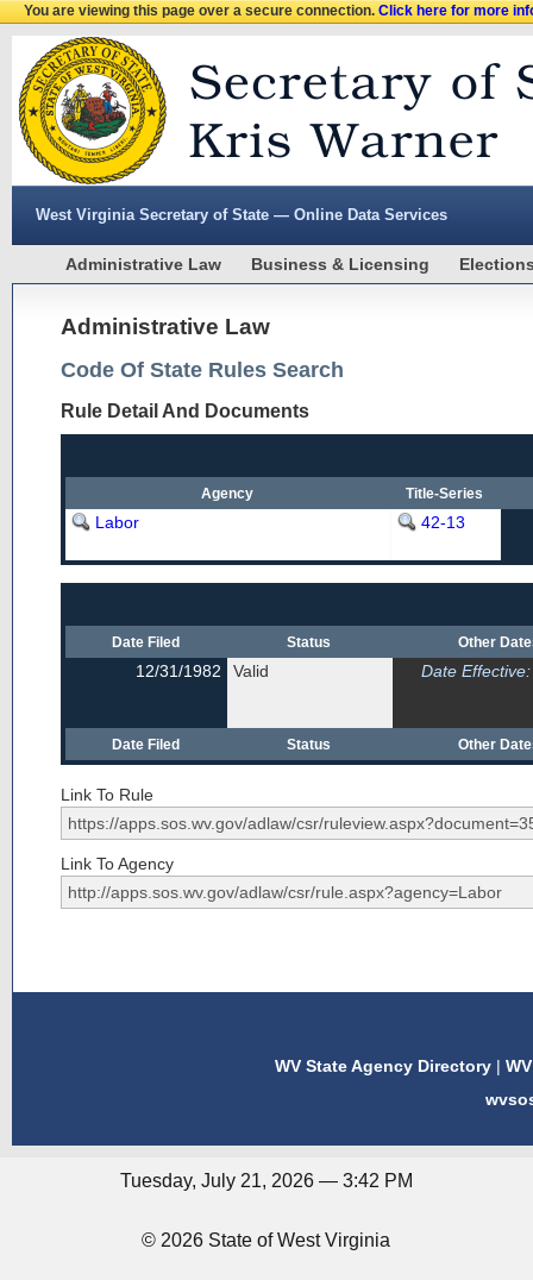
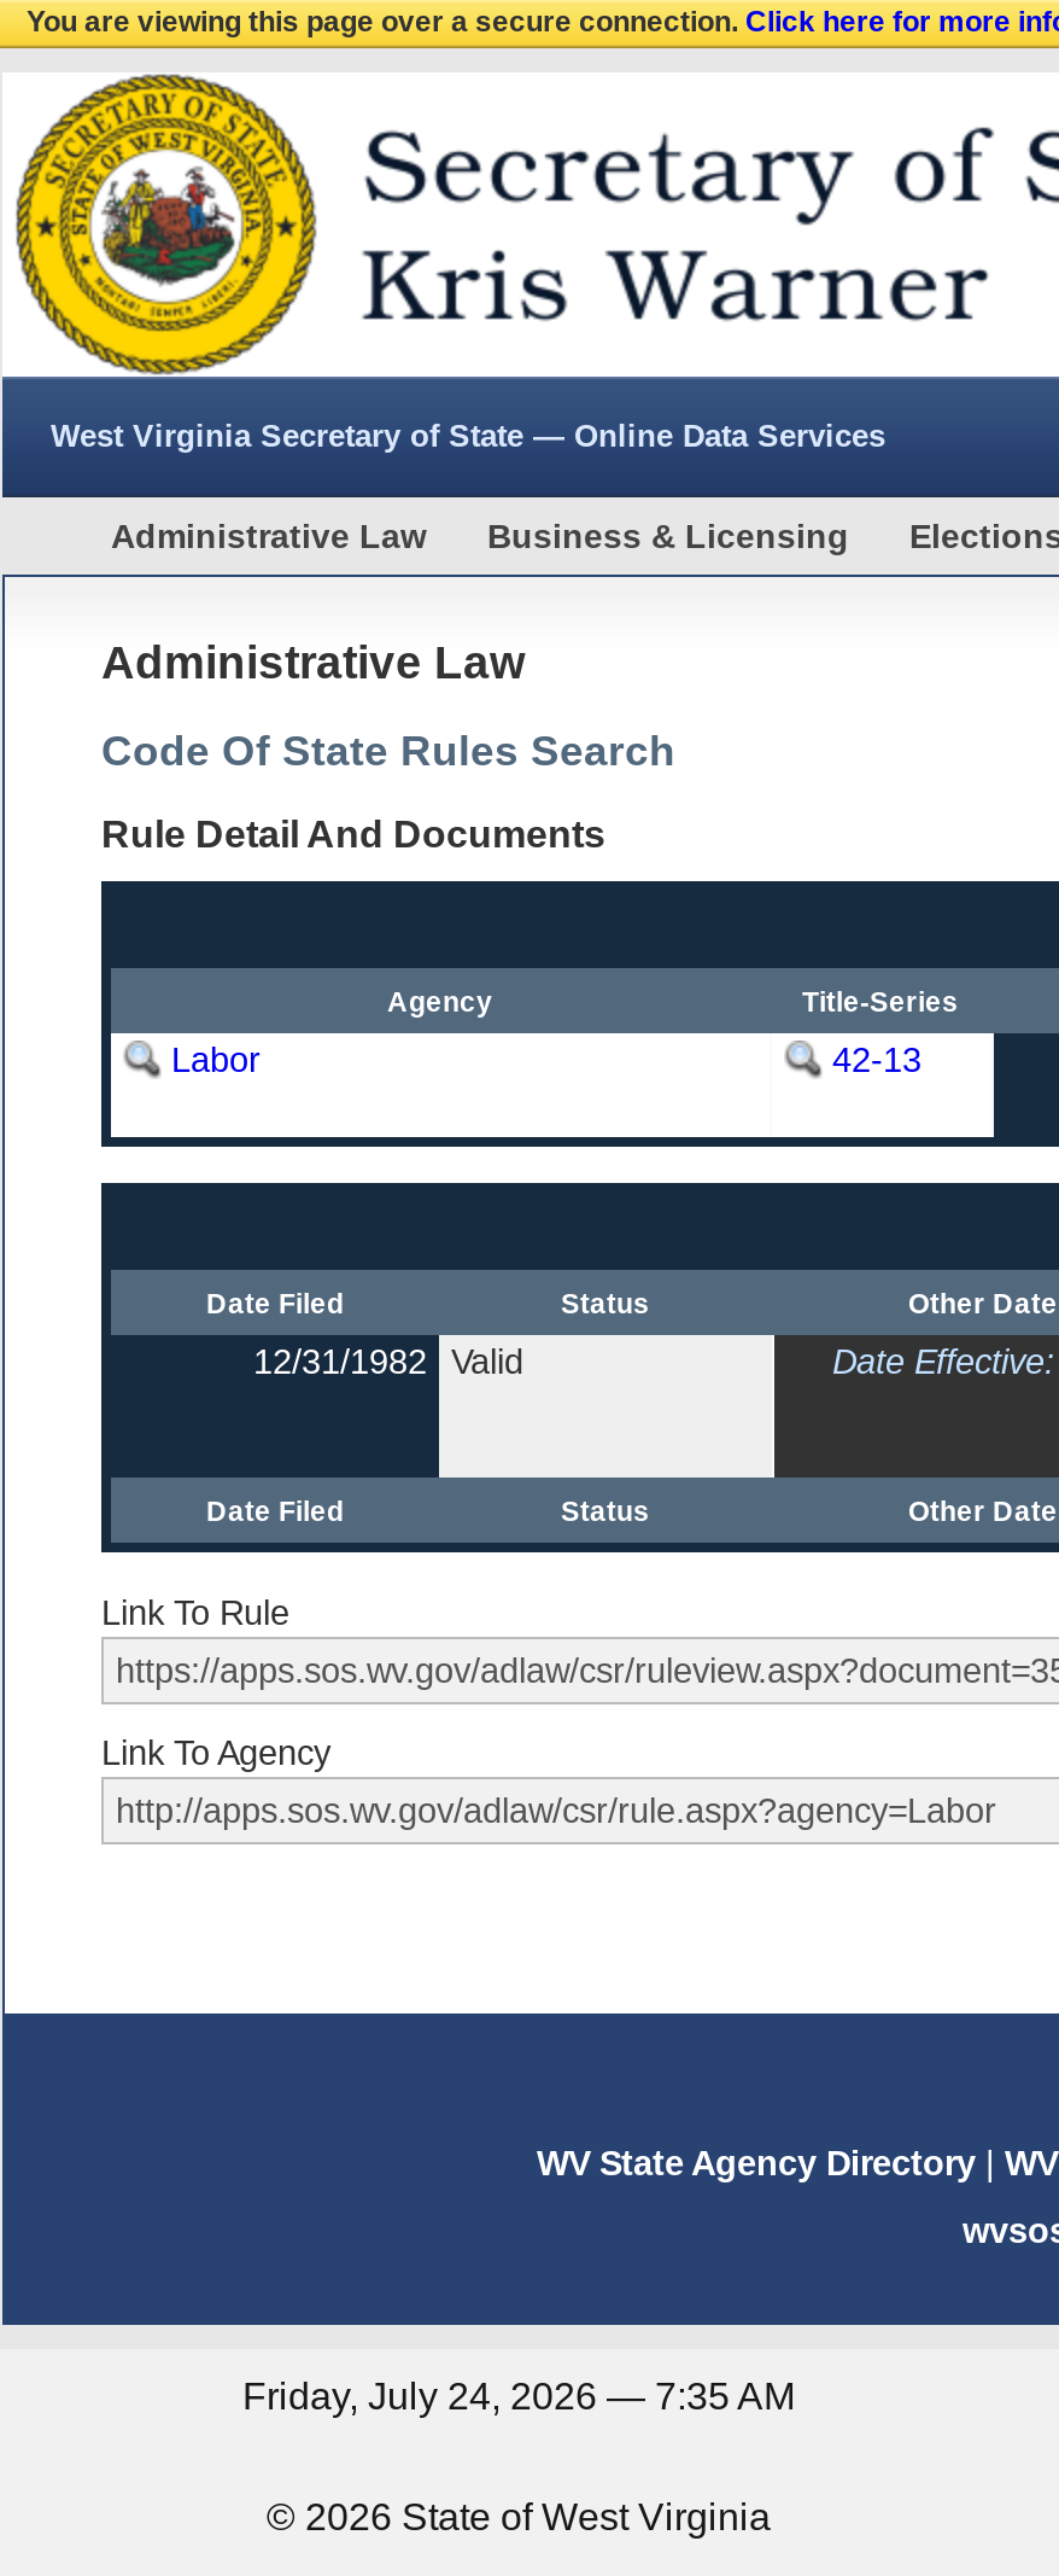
[120,1171,413,1191] Tuesday, July 21, 2026 — 3:42 PM -> [242,2376,795,2417] Friday, July 24, 2026 — 7:35 AM

